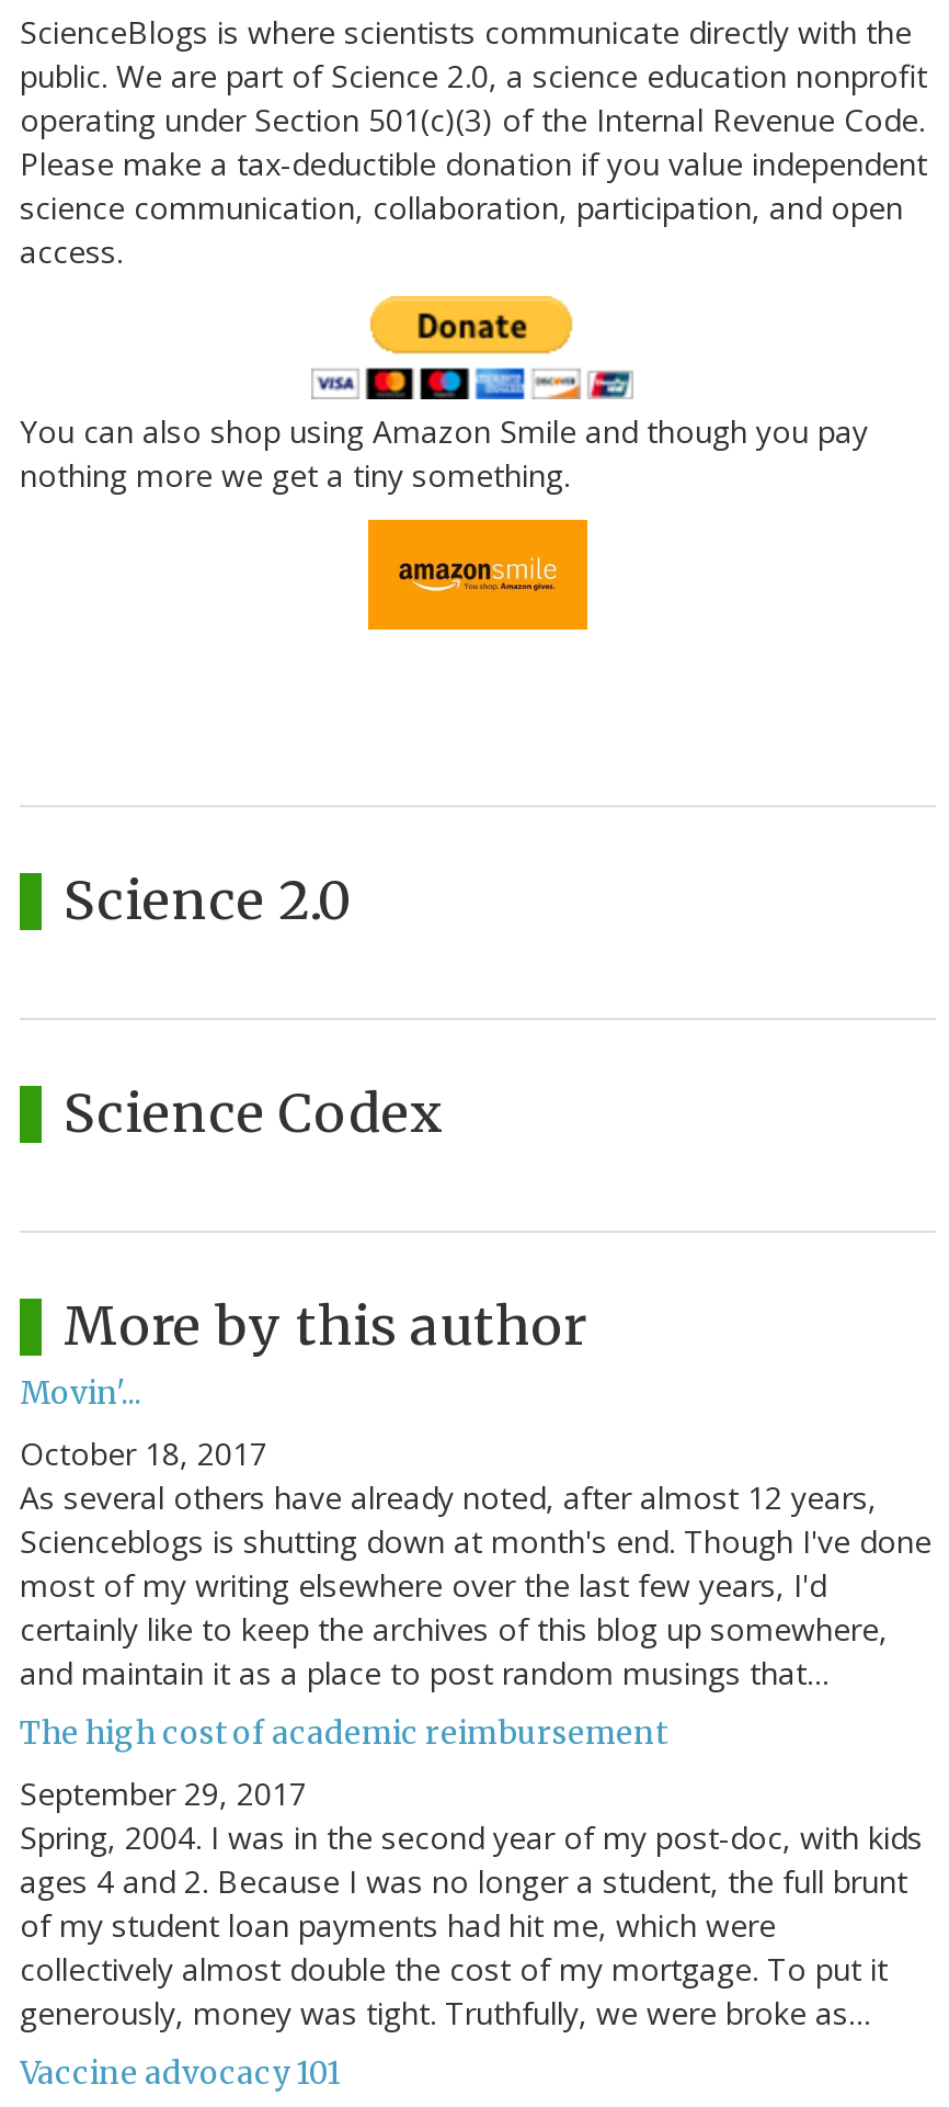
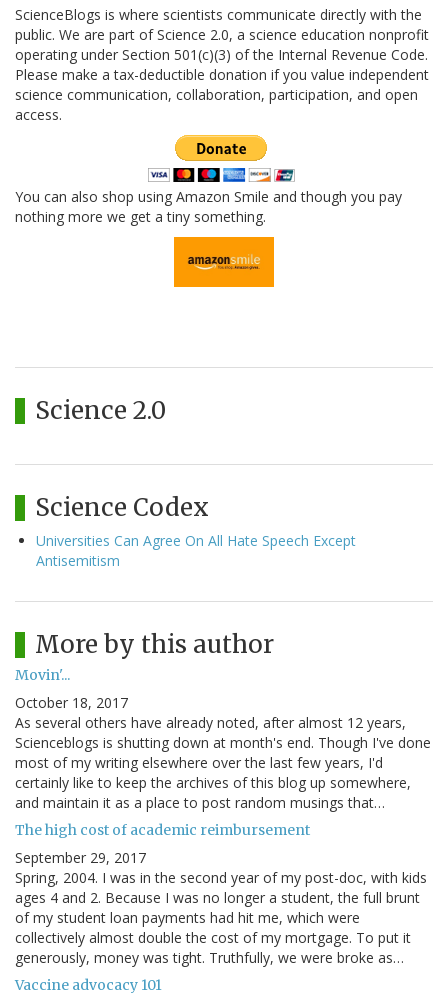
none -> [36,531,356,570] Universities Can Agree On All Hate Speech Except | Antisemitism

